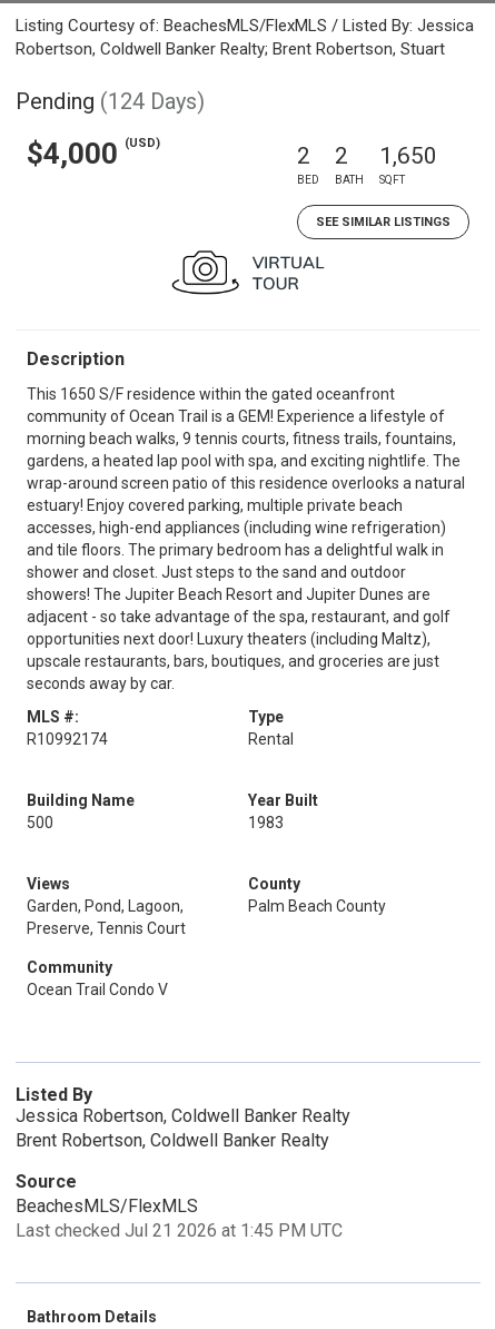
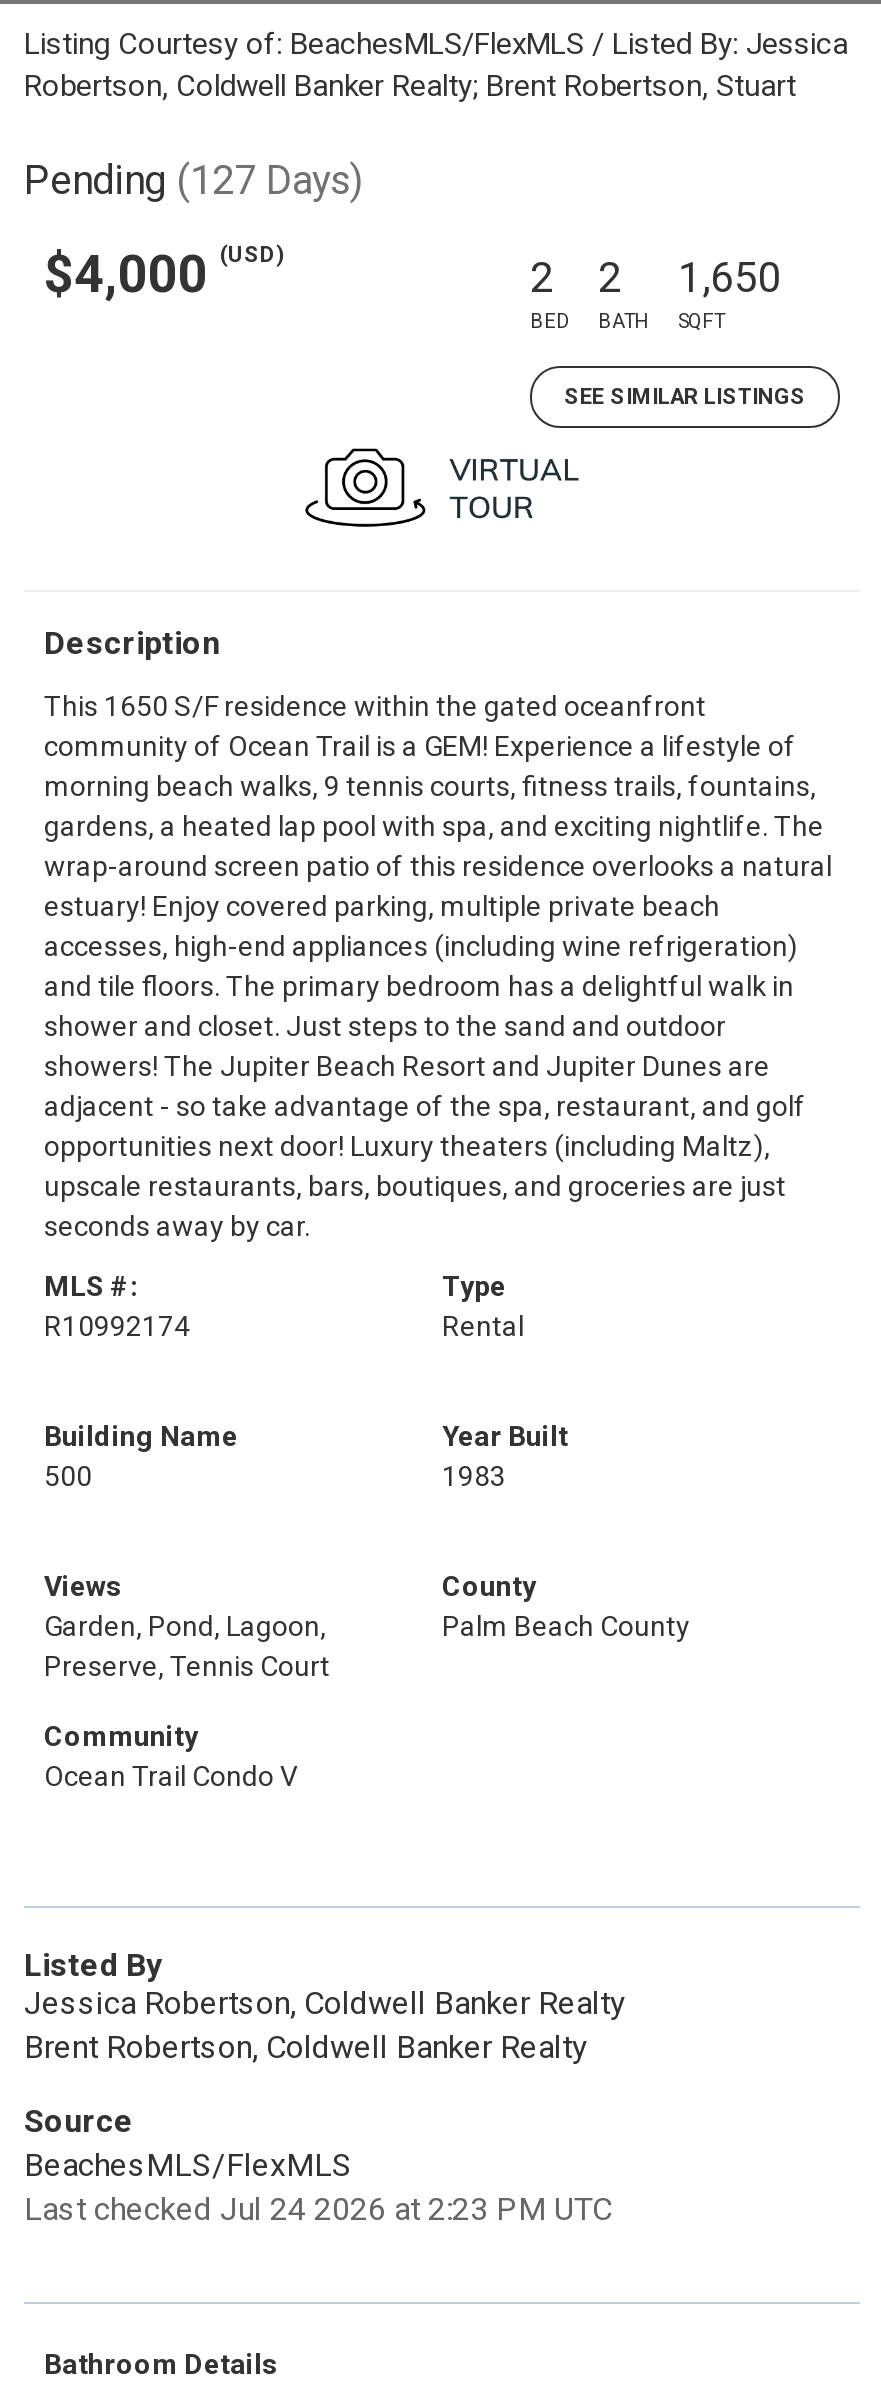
[16,88,205,115] Pending (124 Days) -> [24,156,364,204] Pending (127 Days)
[16,1220,343,1241] Last checked Jul 21 2026 at 1:45 PM UTC -> [24,2190,612,2228] Last checked Jul 24 2026 at 2:23 PM UTC

